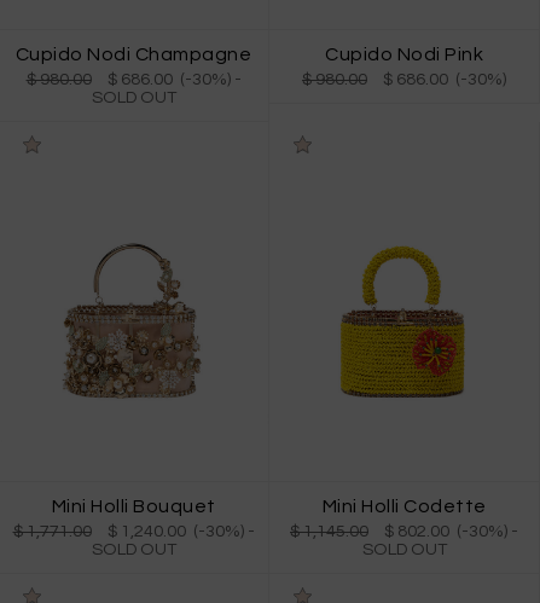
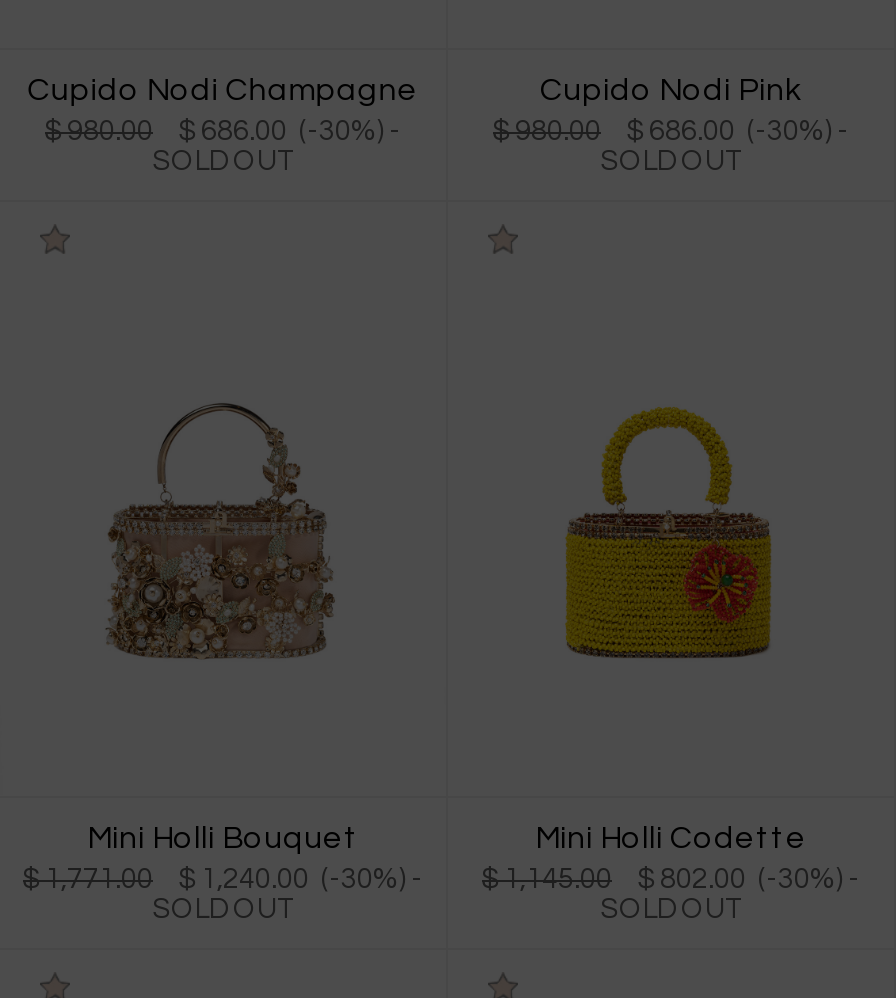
[383,70,506,88] $ 686.00 (-30%) -> [601,115,849,175] $ 686.00 (-30%) - | SOLD OUT

